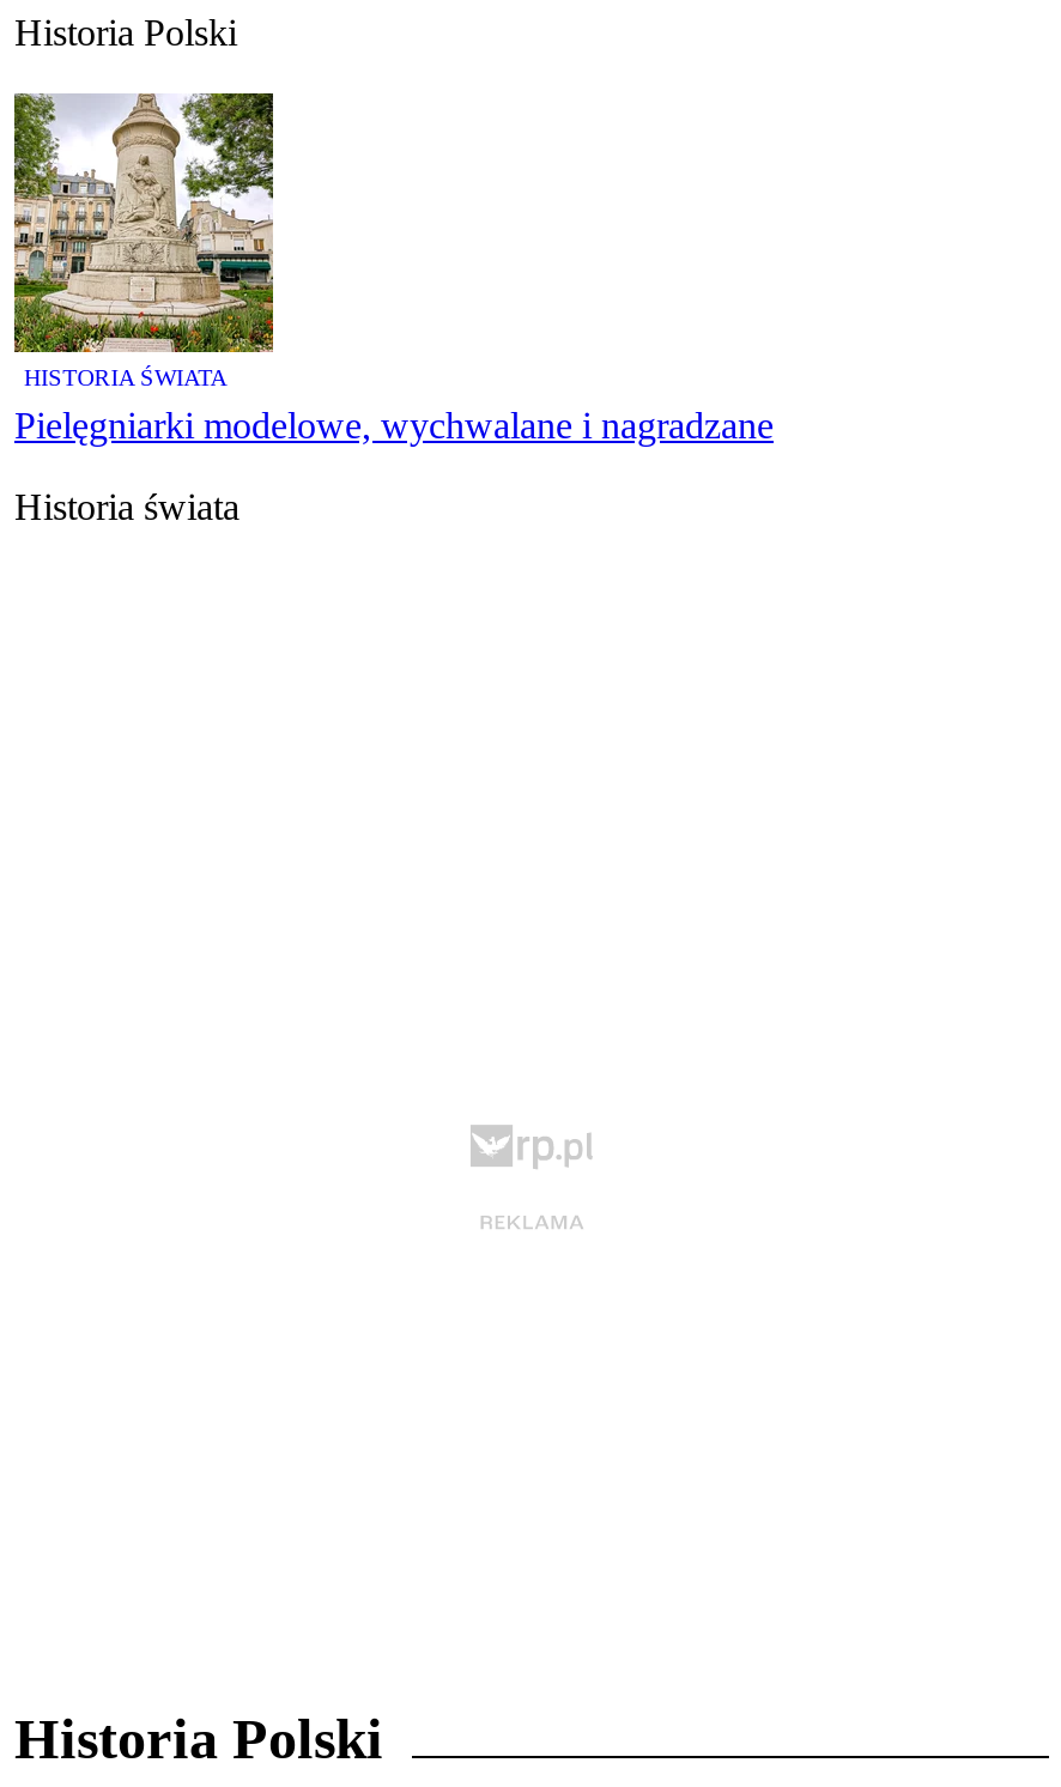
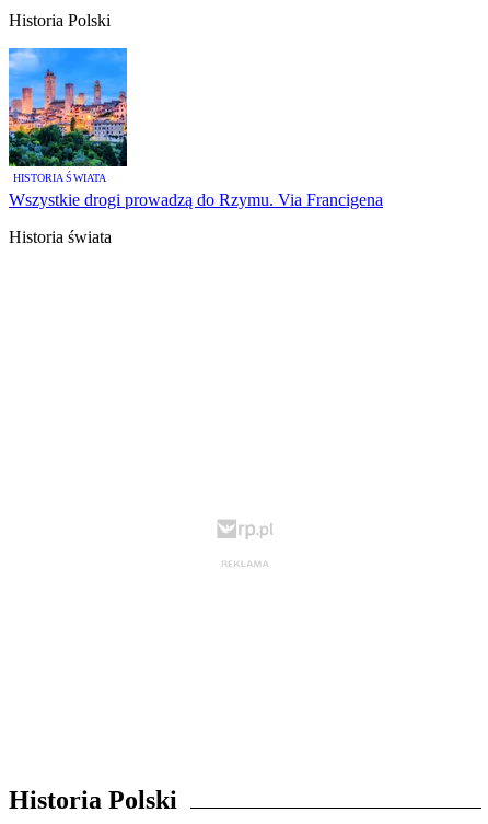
[12,91,774,446] [image] | Pielęgniarki modelowe, wychwalane i nagradzane -> [8,47,383,209] [image] | Wszystkie drogi prowadzą do Rzymu. Via Francigena

